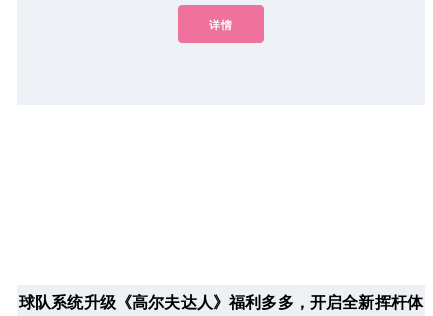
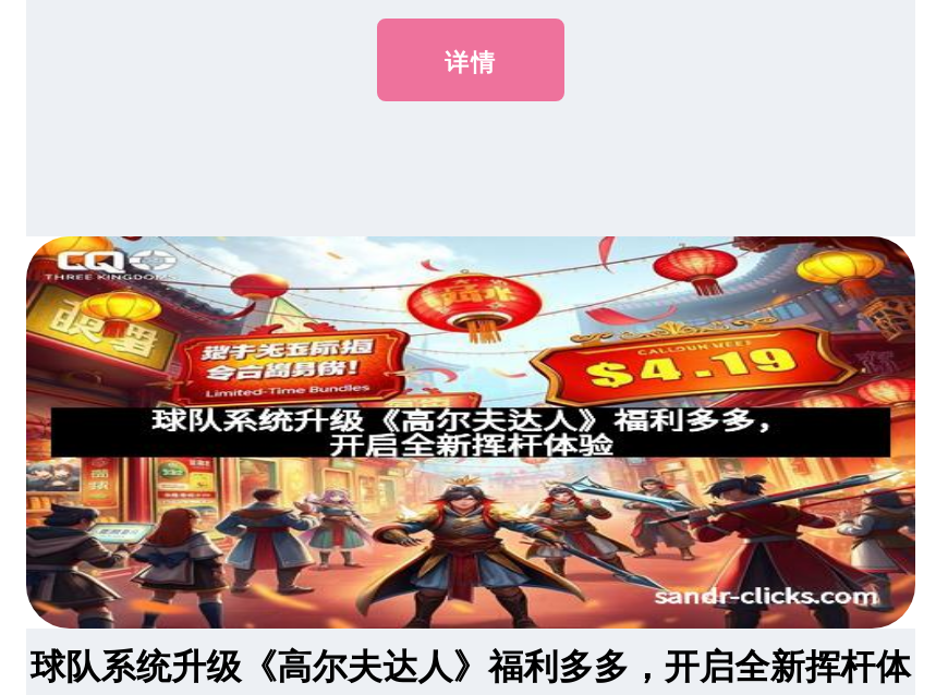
none -> [24,234,917,631] [image]

